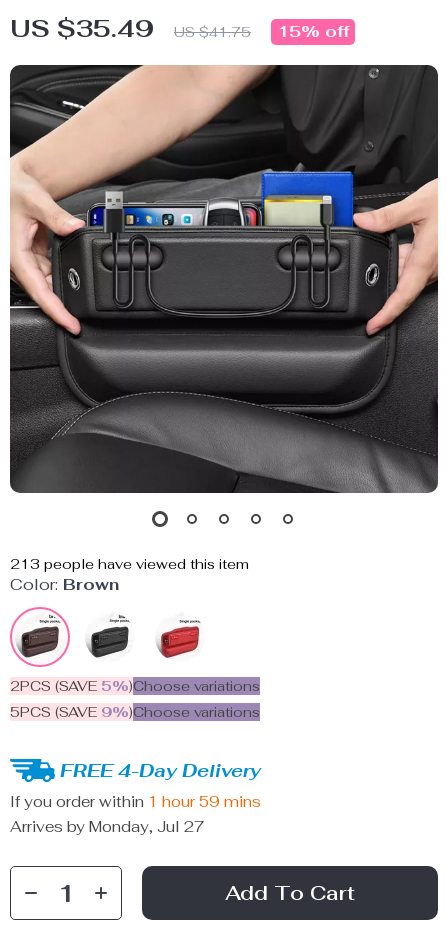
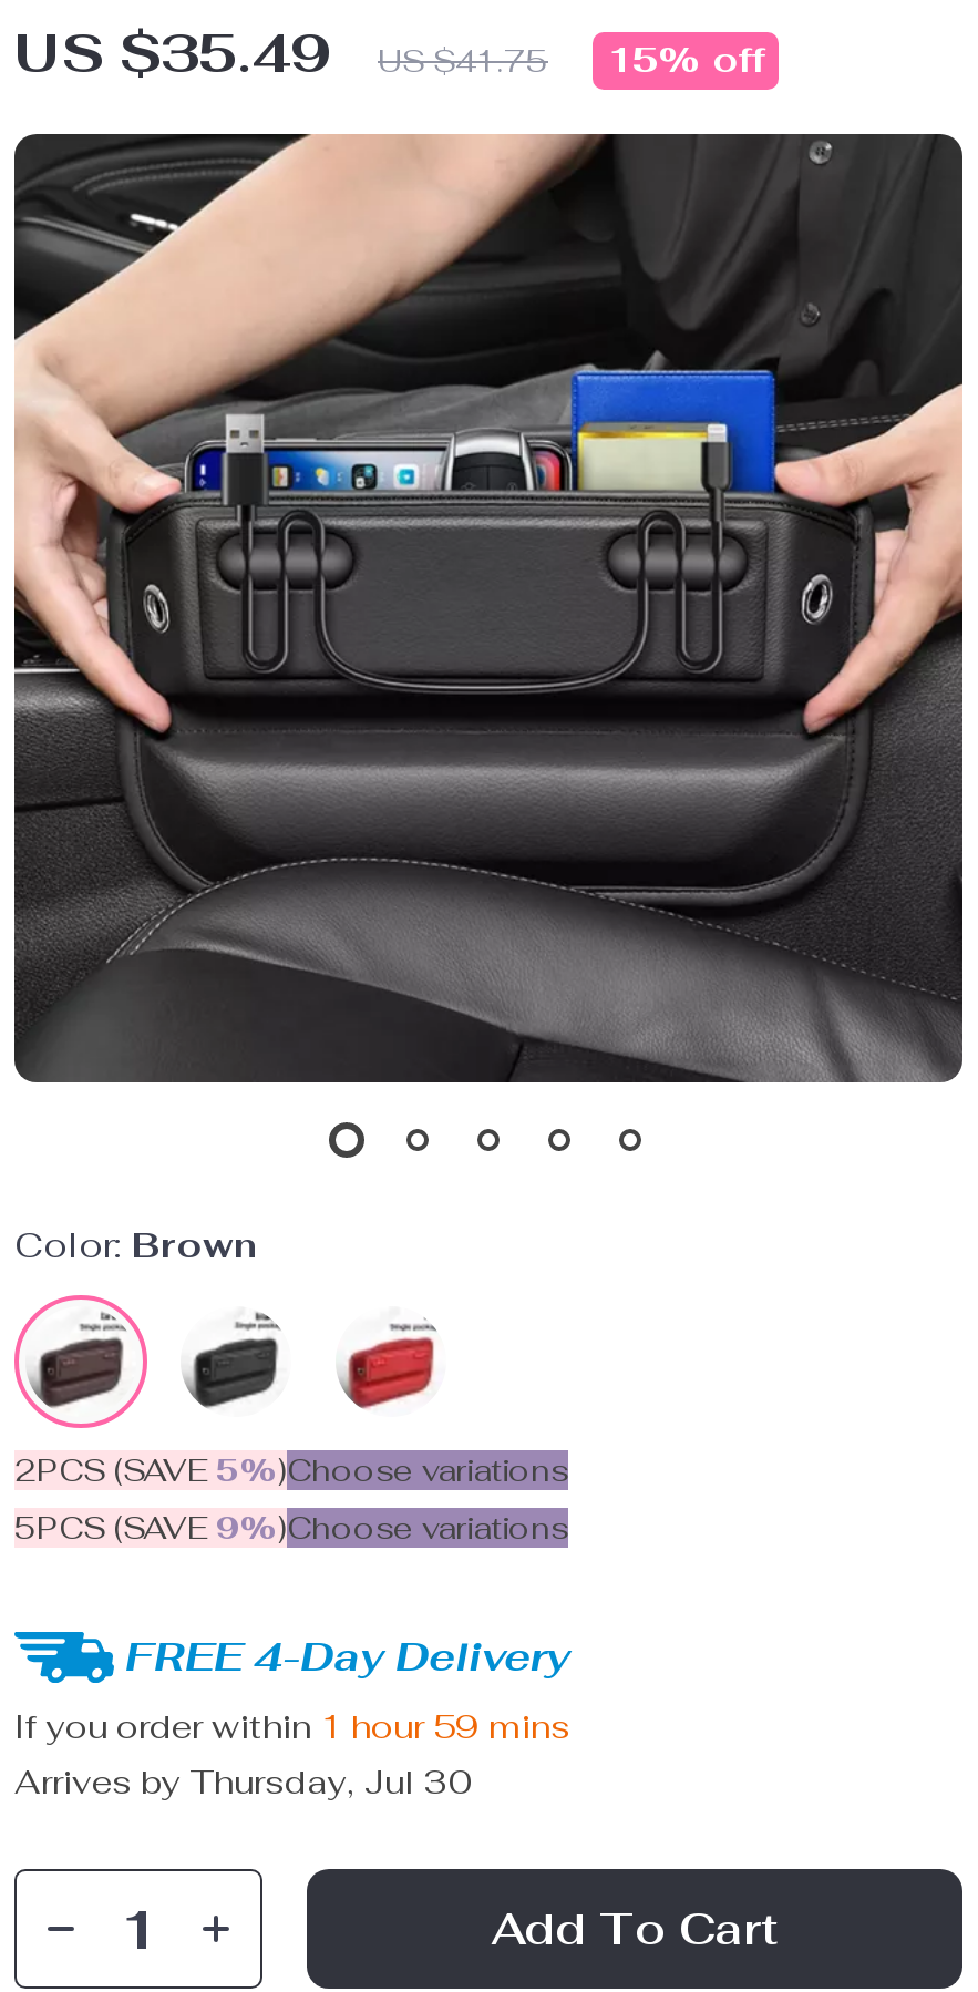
[10,555,249,573] 213 people have viewed this item -> none
[10,817,205,836] Arrives by Monday, Jul 27 -> [14,1760,473,1803] Arrives by Thursday, Jul 30

